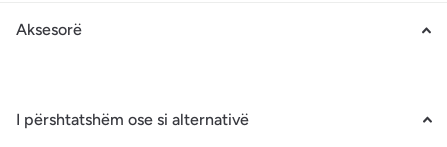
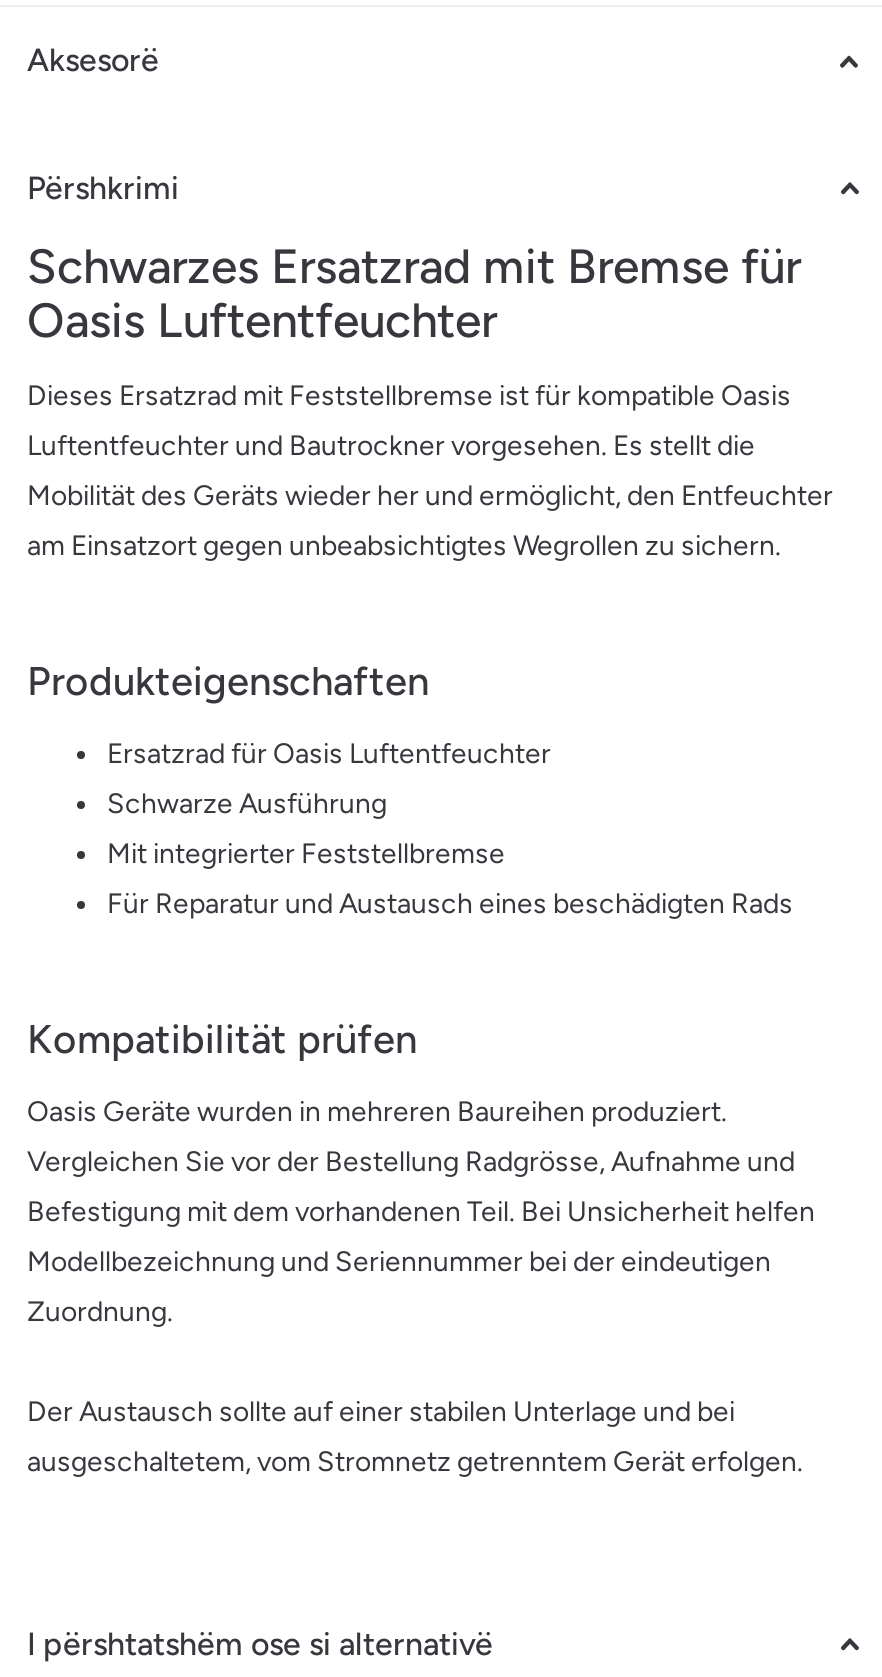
none -> [27,169,833,1480] Përshkrimi | Schwarzes Ersatzrad mit Bremse für | Oasis Luftentfeuchter | Dieses Ersatzrad mit Feststellbremse ist für kompatible Oasis | Luftentfeuchter und Bautrockner vorgesehen. Es stellt die | Mobilität des Geräts wieder her und ermöglicht, den Entfeuchter | am Einsatzort gegen unbeabsichtigtes Wegrollen zu sichern. | Produkteigenschaften | Ersatzrad für Oasis Luftentfeuchter | Schwarze Ausführung | Mit integrierter Feststellbremse | Für Reparatur und Austausch eines beschädigten Rads | Kompatibilität prüfen | Oasis Geräte wurden in mehreren Baureihen produziert. | Vergleichen Sie vor der Bestellung Radgrösse, Aufnahme und | Befestigung mit dem vorhandenen Teil. Bei Unsicherheit helfen | Modellbezeichnung und Seriennummer bei der eindeutigen | Zuordnung. | Der Austausch sollte auf einer stabilen Unterlage und bei | ausgeschaltetem, vom Stromnetz getrenntem Gerät erfolgen.

